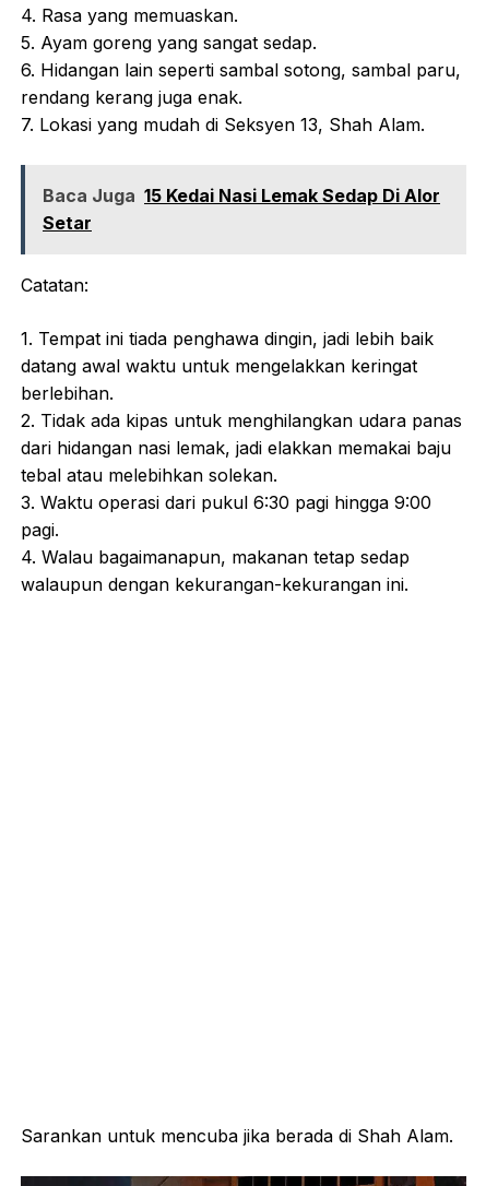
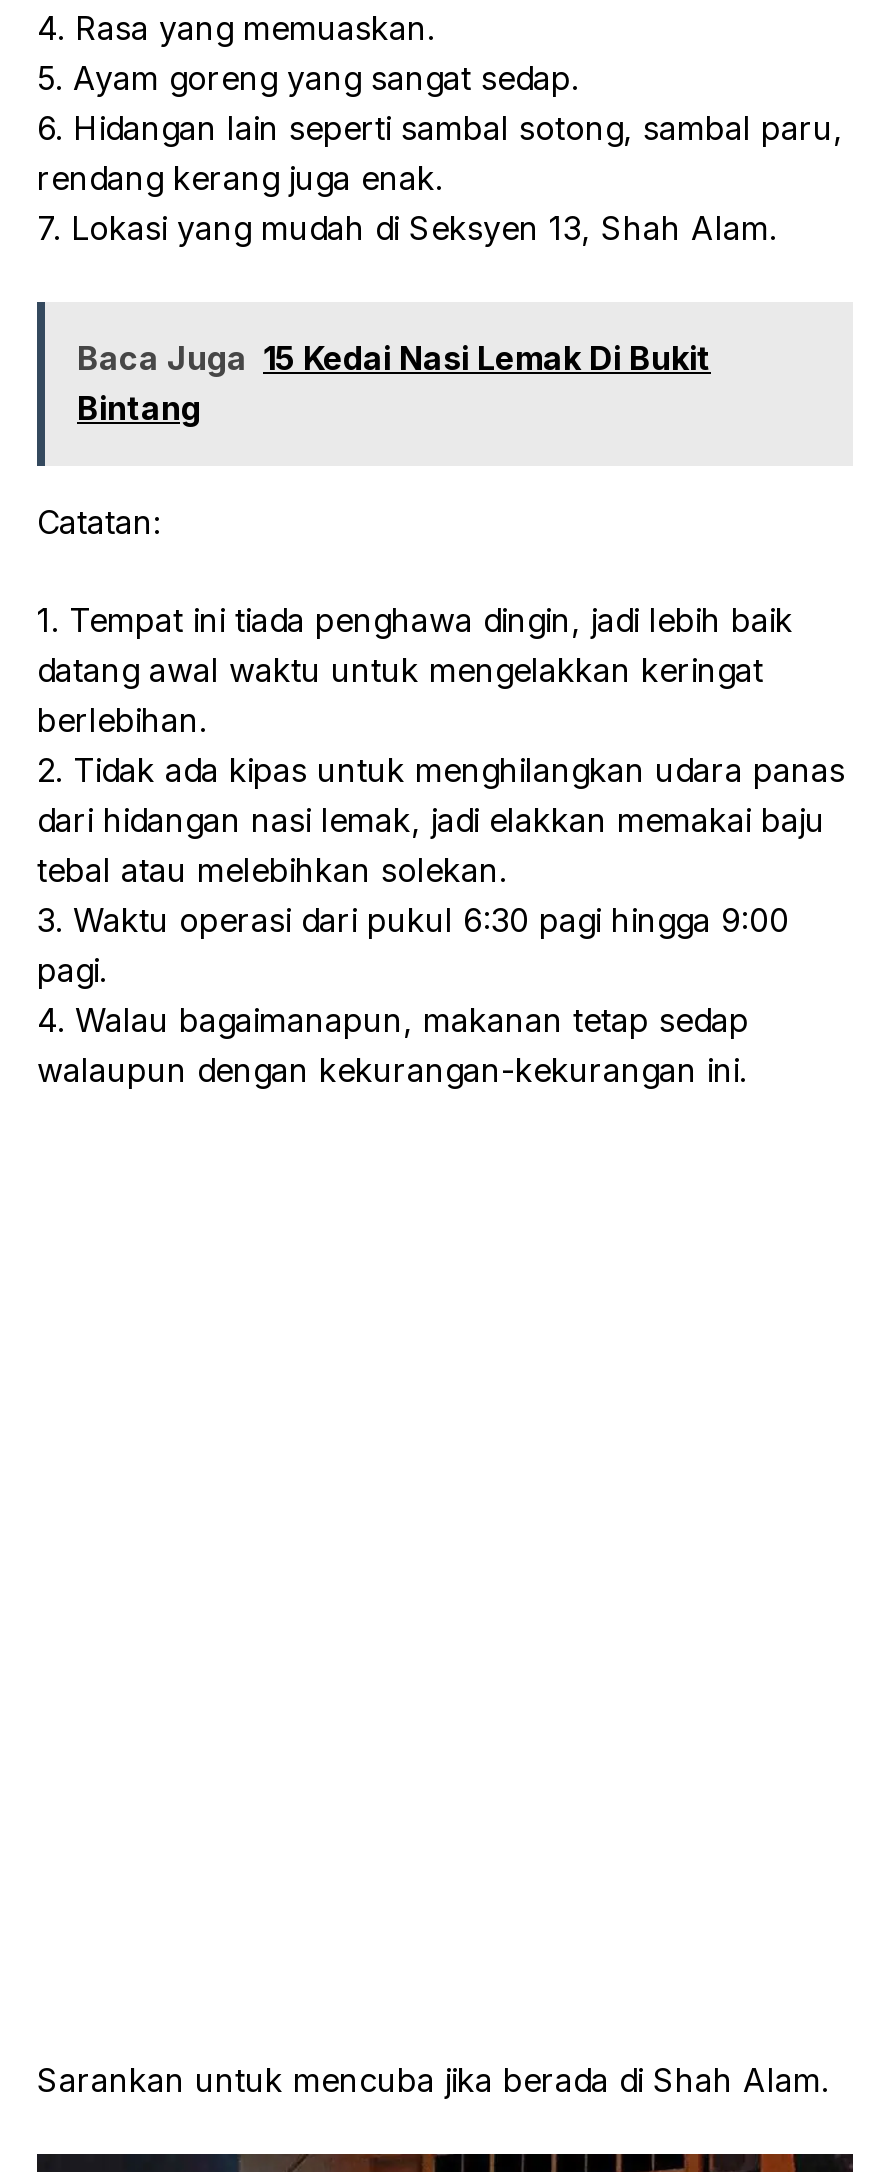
[43,185,440,234] Baca Juga 15 Kedai Nasi Lemak Sedap Di Alor | Setar -> [77,338,711,428] Baca Juga 15 Kedai Nasi Lemak Di Bukit | Bintang

